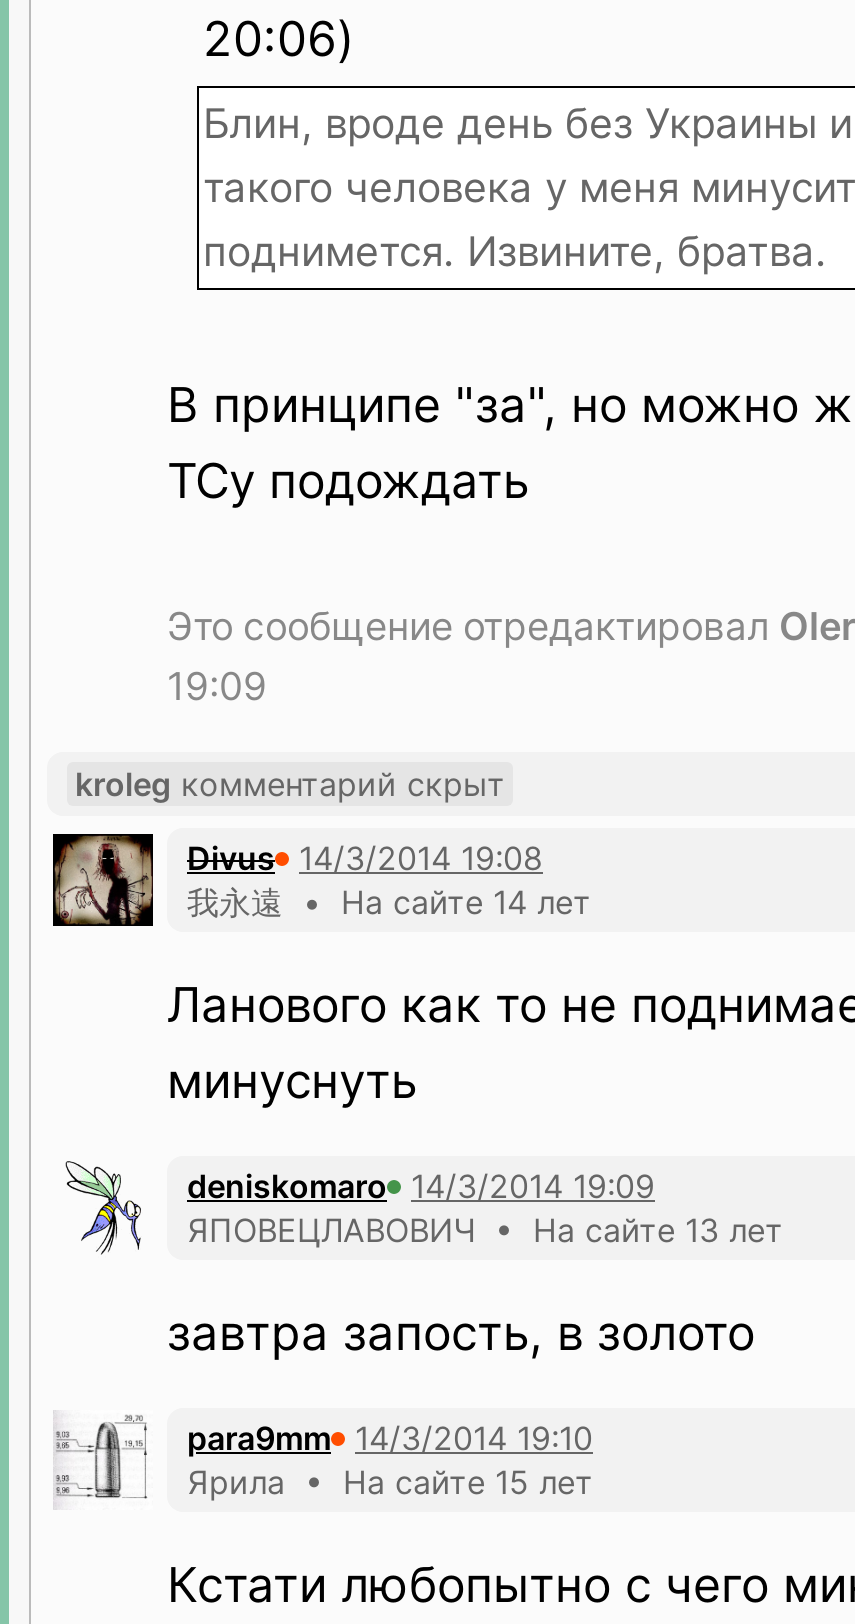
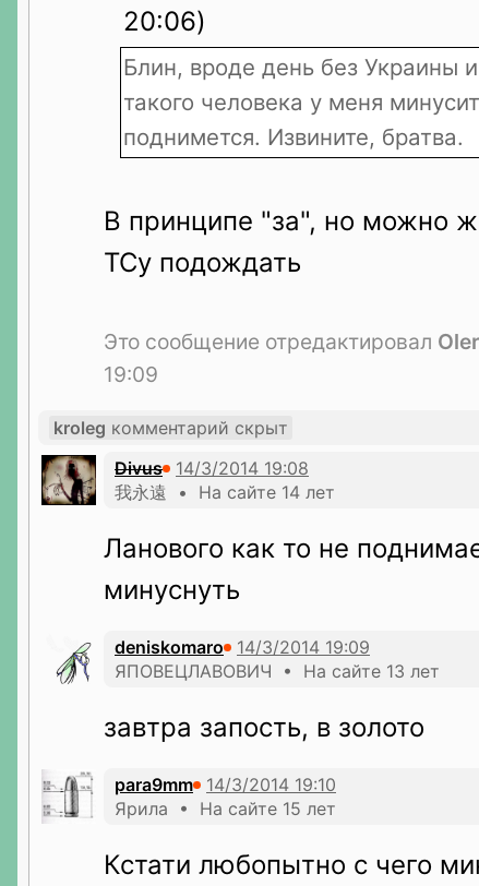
[63,1160,143,1252] [image] -> [49,634,92,684] [image]

